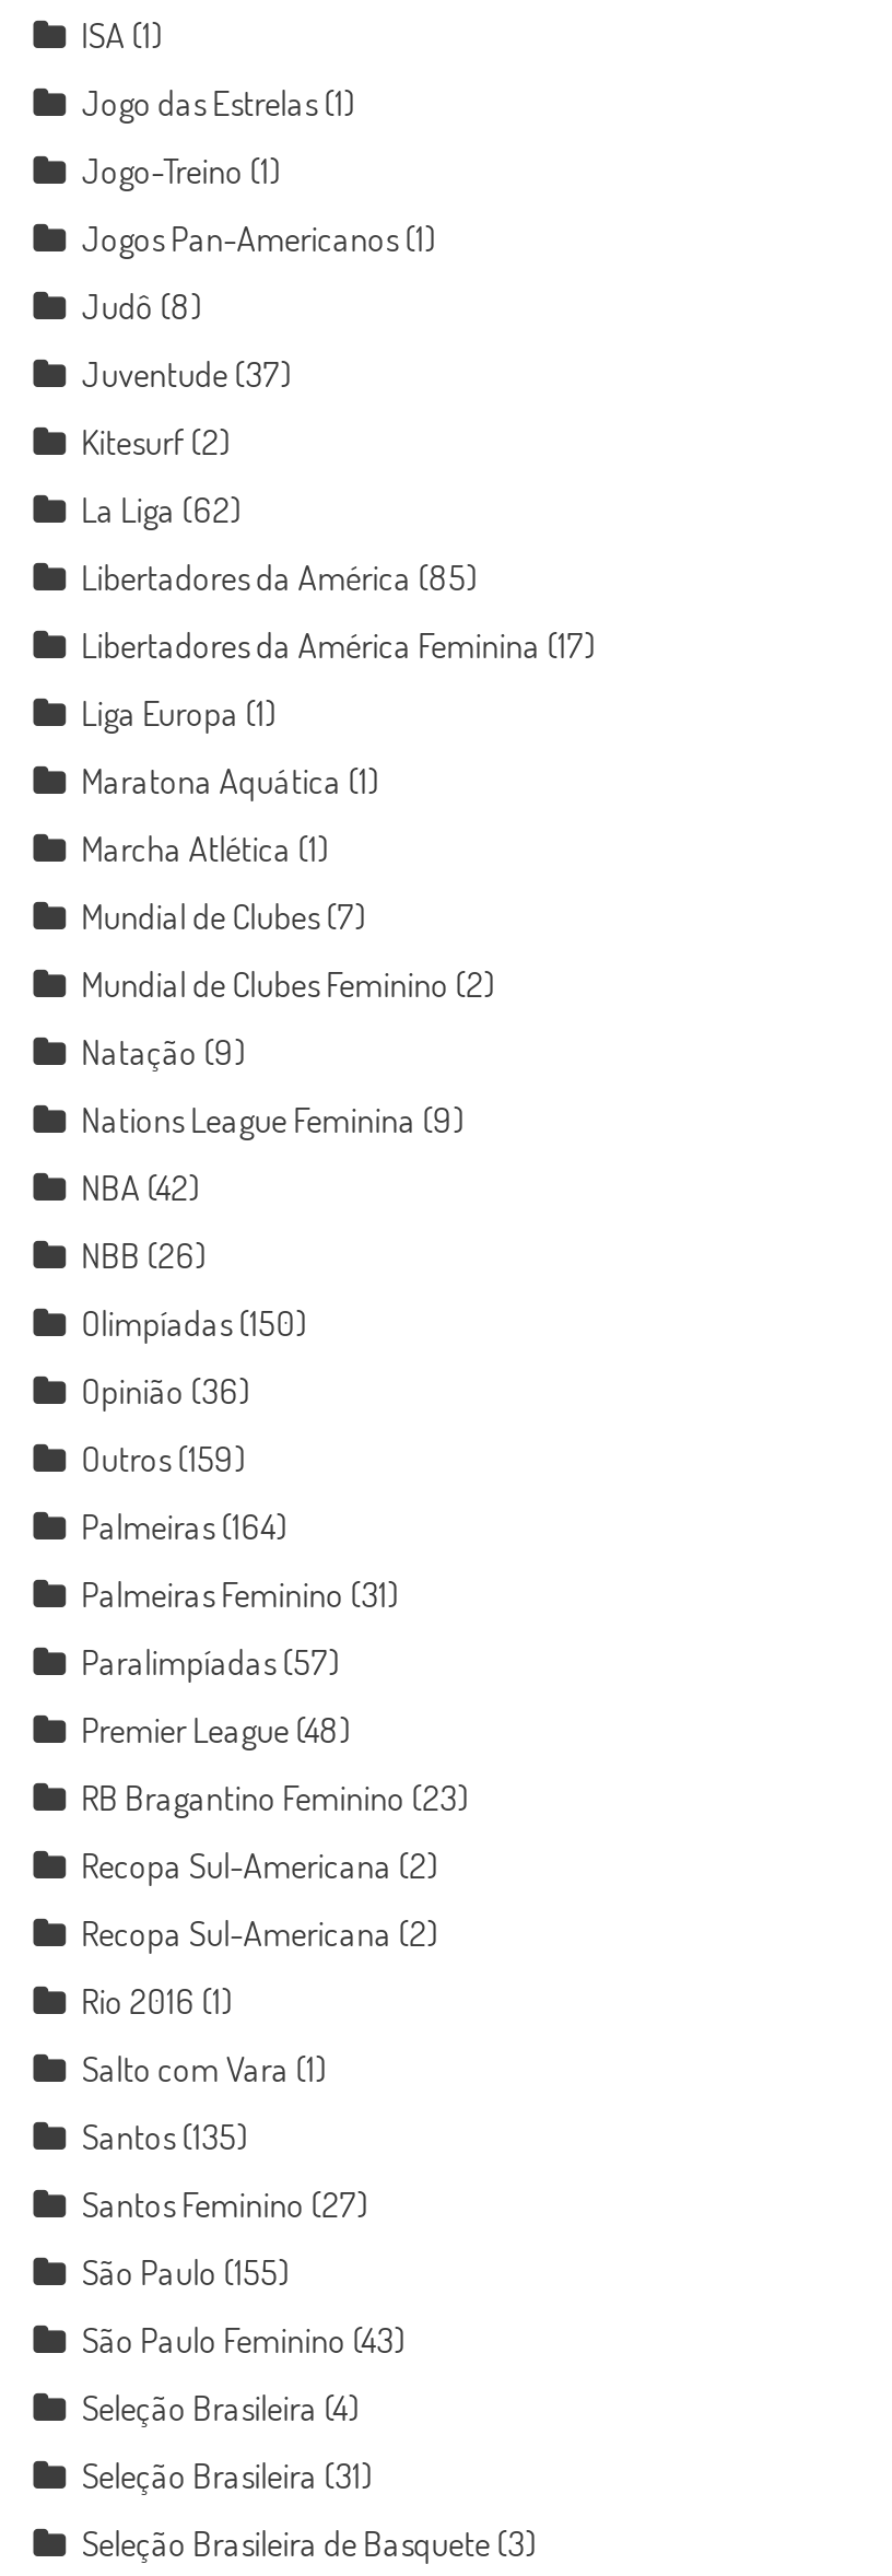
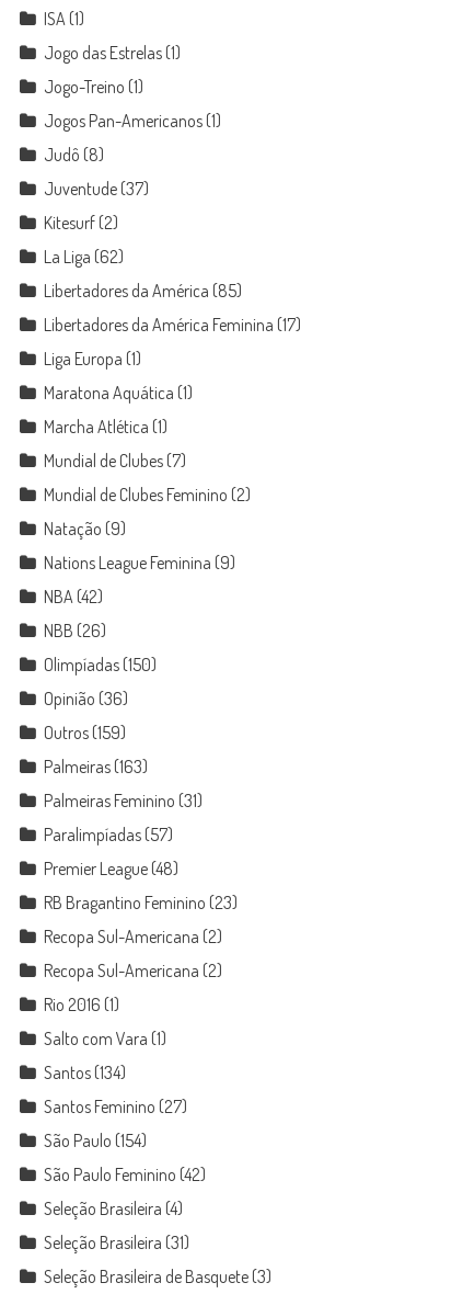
[81,1504,287,1548] Palmeiras (164) -> [43,756,147,777] Palmeiras (163)
[81,2115,247,2158] Santos (135) -> [43,1062,126,1083] Santos (134)
[81,2250,289,2294] São Paulo (155) -> [43,1130,146,1151] São Paulo (154)
[81,2318,405,2362] São Paulo Feminino (43) -> [43,1164,205,1185] São Paulo Feminino (42)

